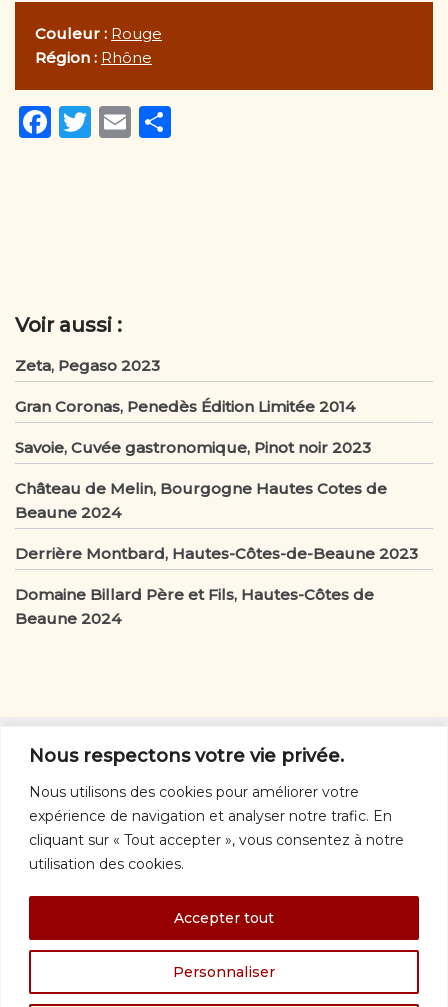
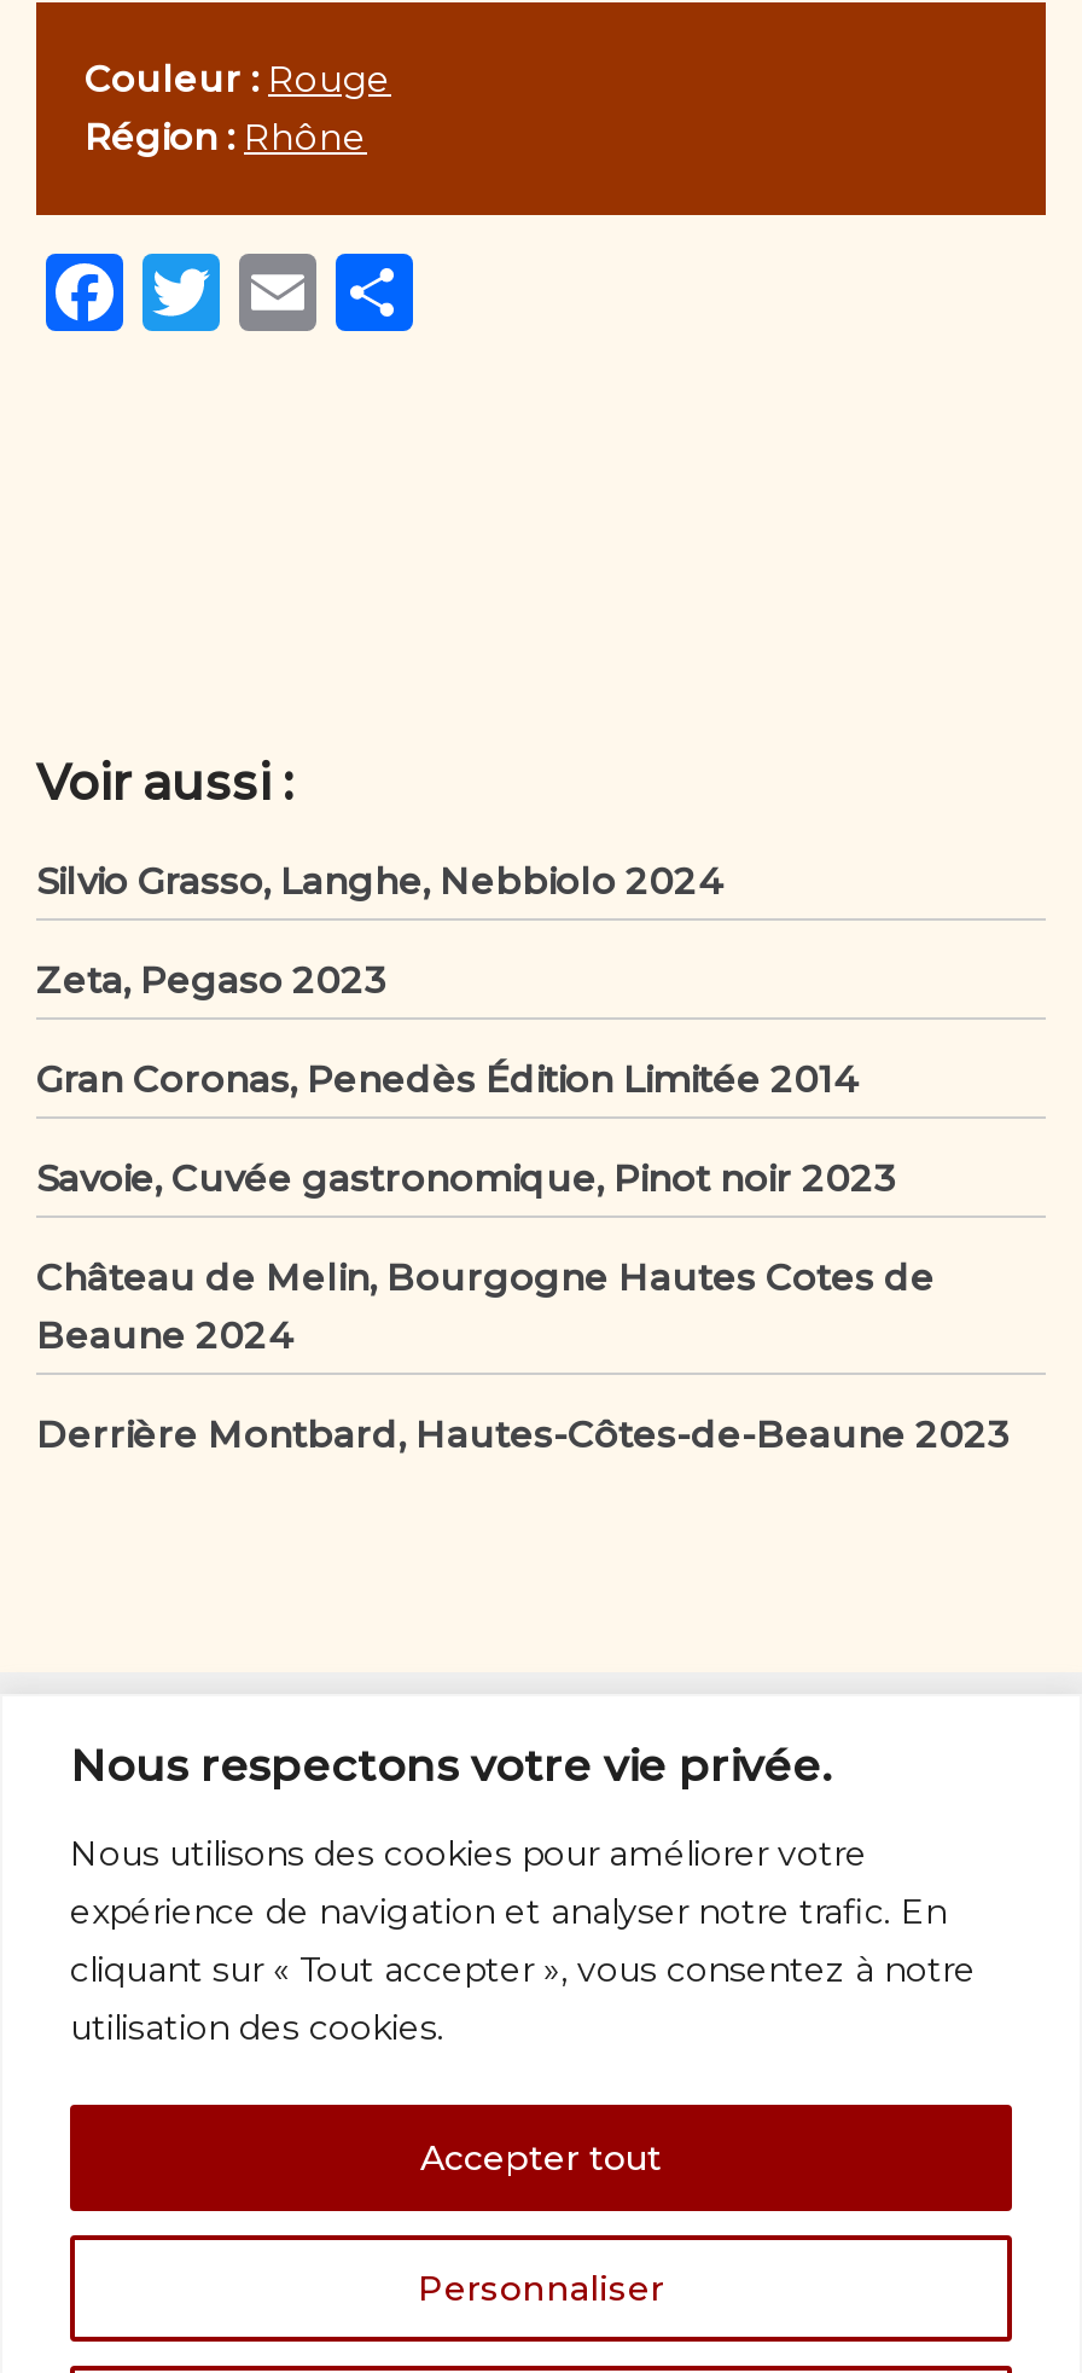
moved [15,356,418,563] -> [36,957,1010,1457]: Zeta, Pegaso 2023 | Gran Coronas, Penedès Édition Limitée 2014 | Savoie, Cuvée gastronomique, Pinot noir 2023 | Château de Melin, Bourgogne Hautes Cotes de | Beaune 2024 | Derrière Montbard, Hautes-Côtes-de-Beaune 2023
none -> [36,858,722,904] Silvio Grasso, Langhe, Nebbiolo 2024
[15,585,374,628] Domaine Billard Père et Fils, Hautes-Côtes de | Beaune 2024 -> none

